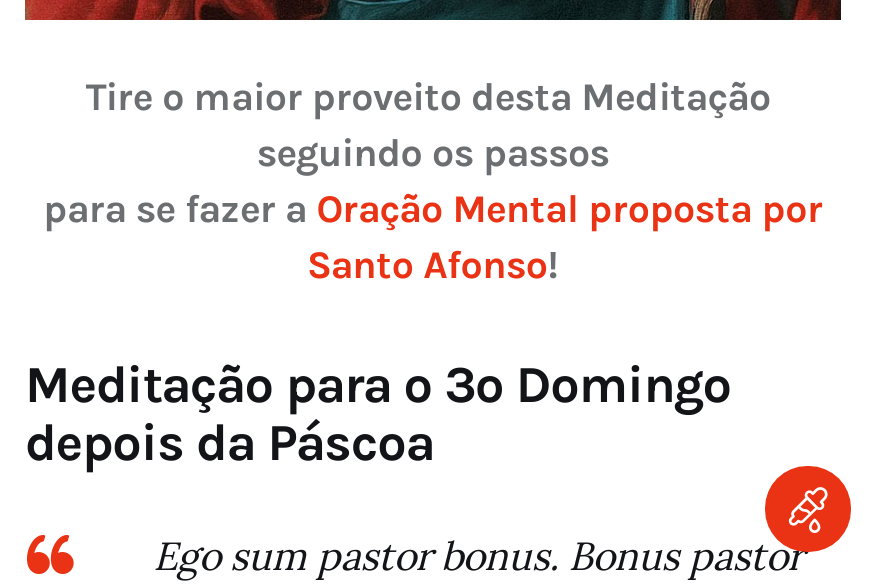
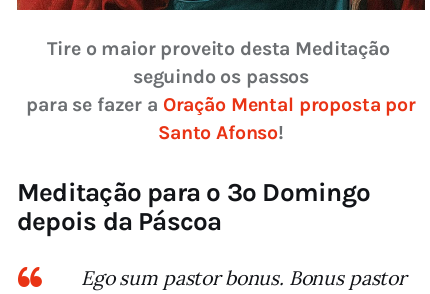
[763,464,853,554] [image] -> none

